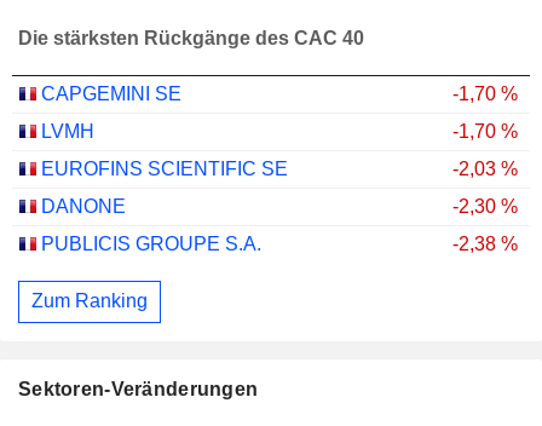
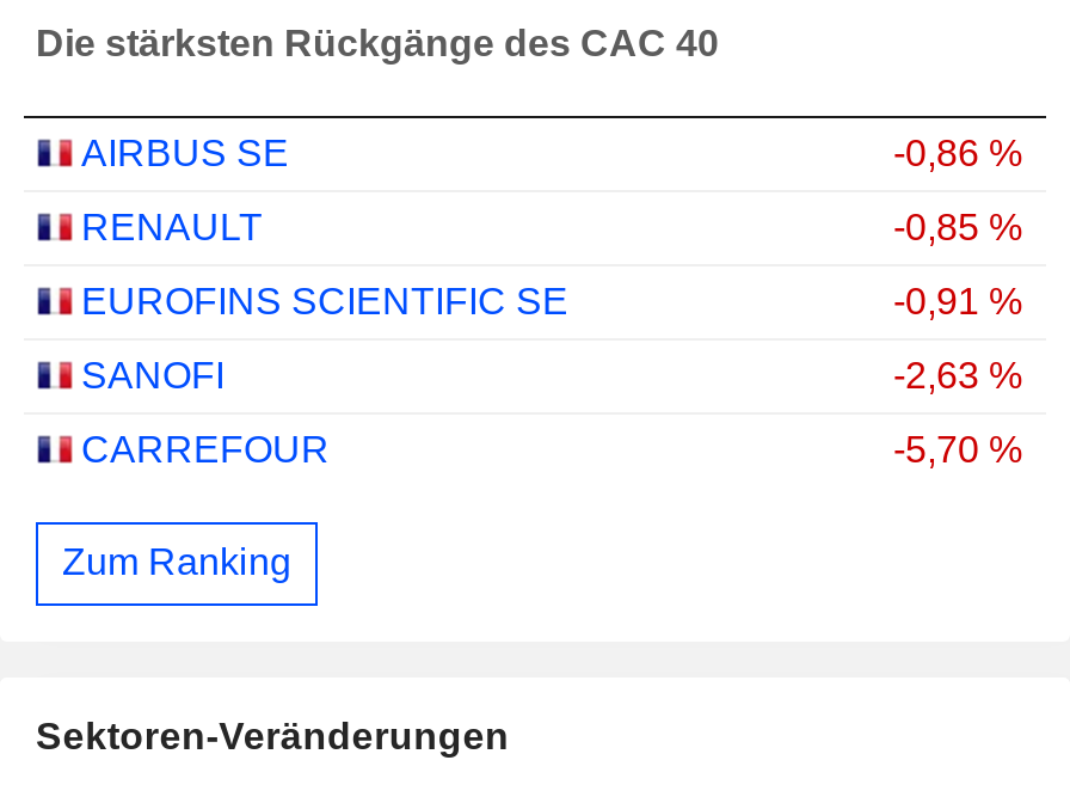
[41,83,518,104] CAPGEMINI SE | -1,70 % -> [81,132,1022,173] AIRBUS SE | -0,86 %
[41,121,518,141] LVMH | -1,70 % -> [81,206,1022,247] RENAULT | -0,85 %
[452,158,518,179] -2,03 % -> [893,281,1022,321] -0,91 %
[41,196,518,217] DANONE | -2,30 % -> [81,355,1022,395] SANOFI | -2,63 %
[41,233,518,254] PUBLICIS GROUPE S.A. | -2,38 % -> [81,429,1022,469] CARREFOUR | -5,70 %

